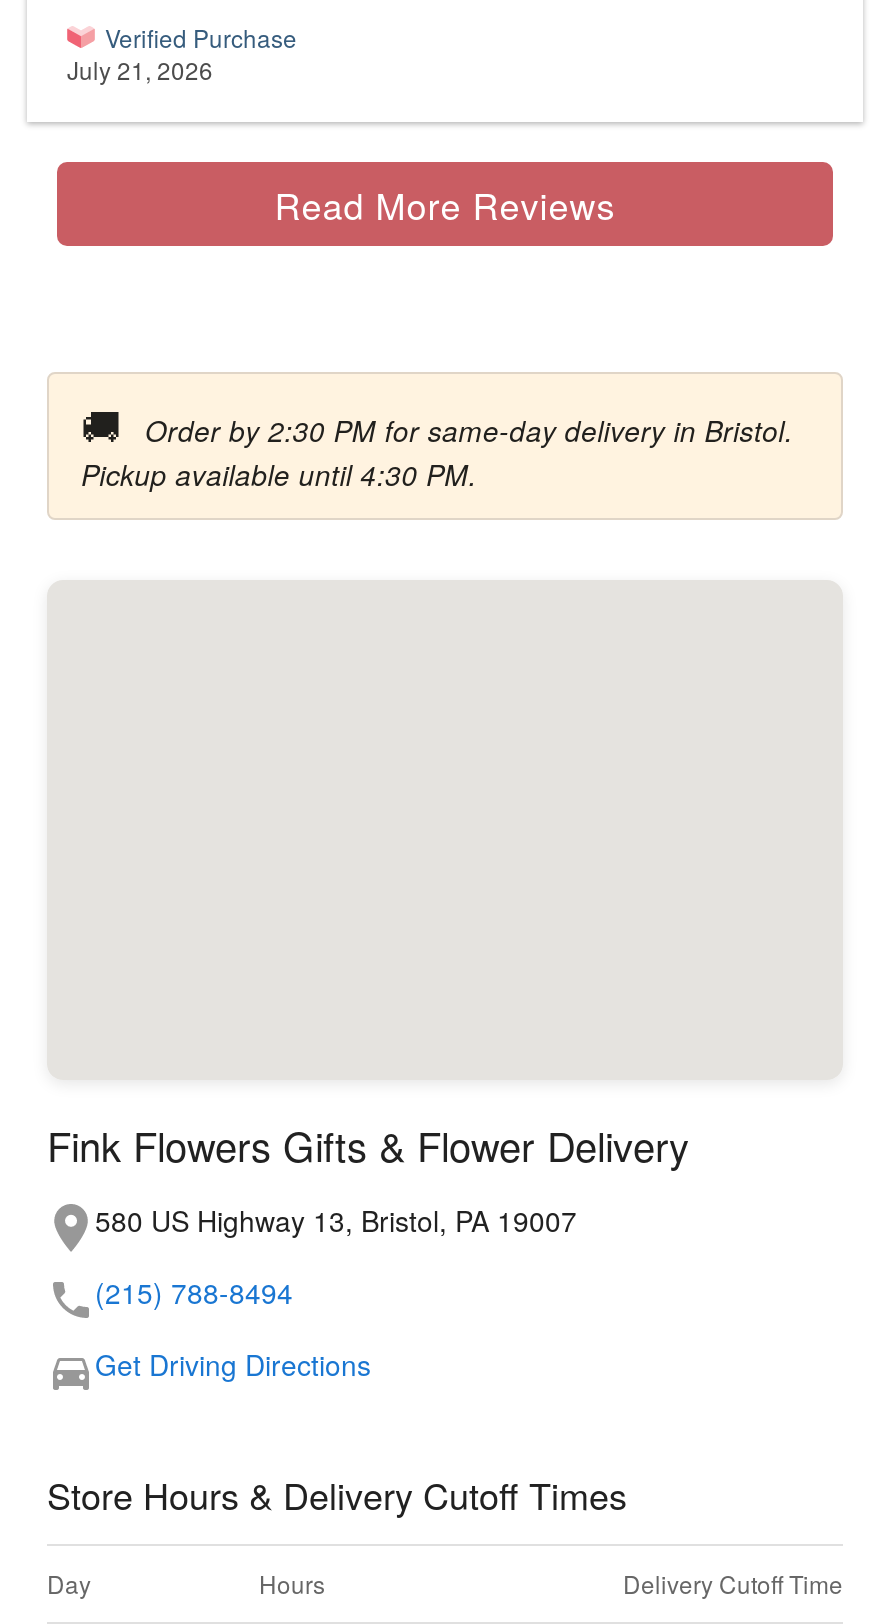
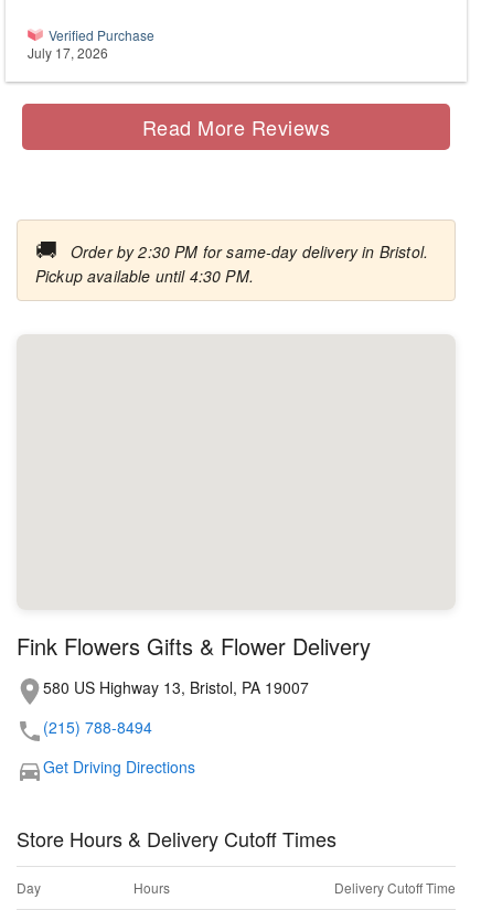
[67,52,213,86] July 21, 2026 -> [28,43,108,62] July 17, 2026

